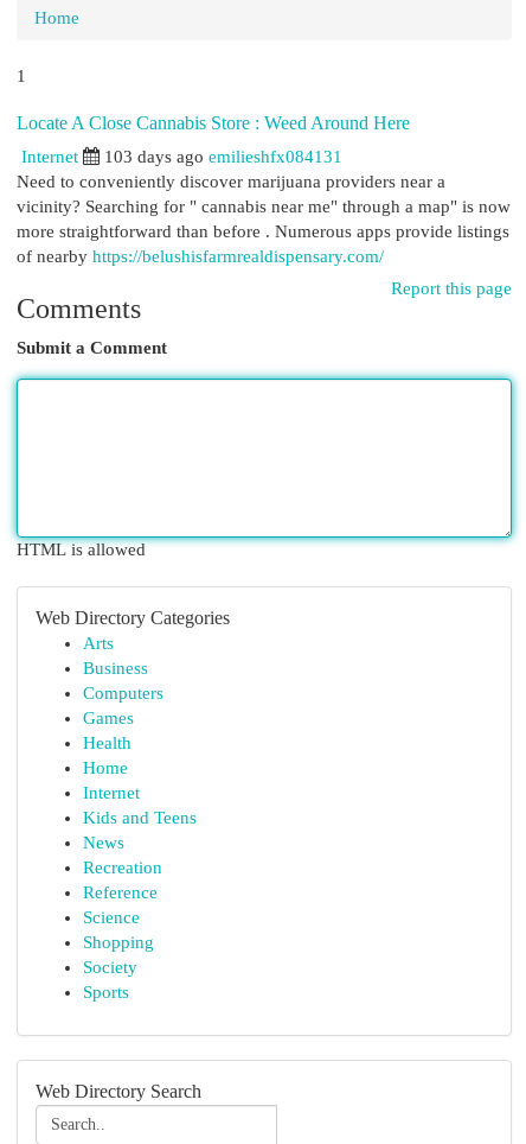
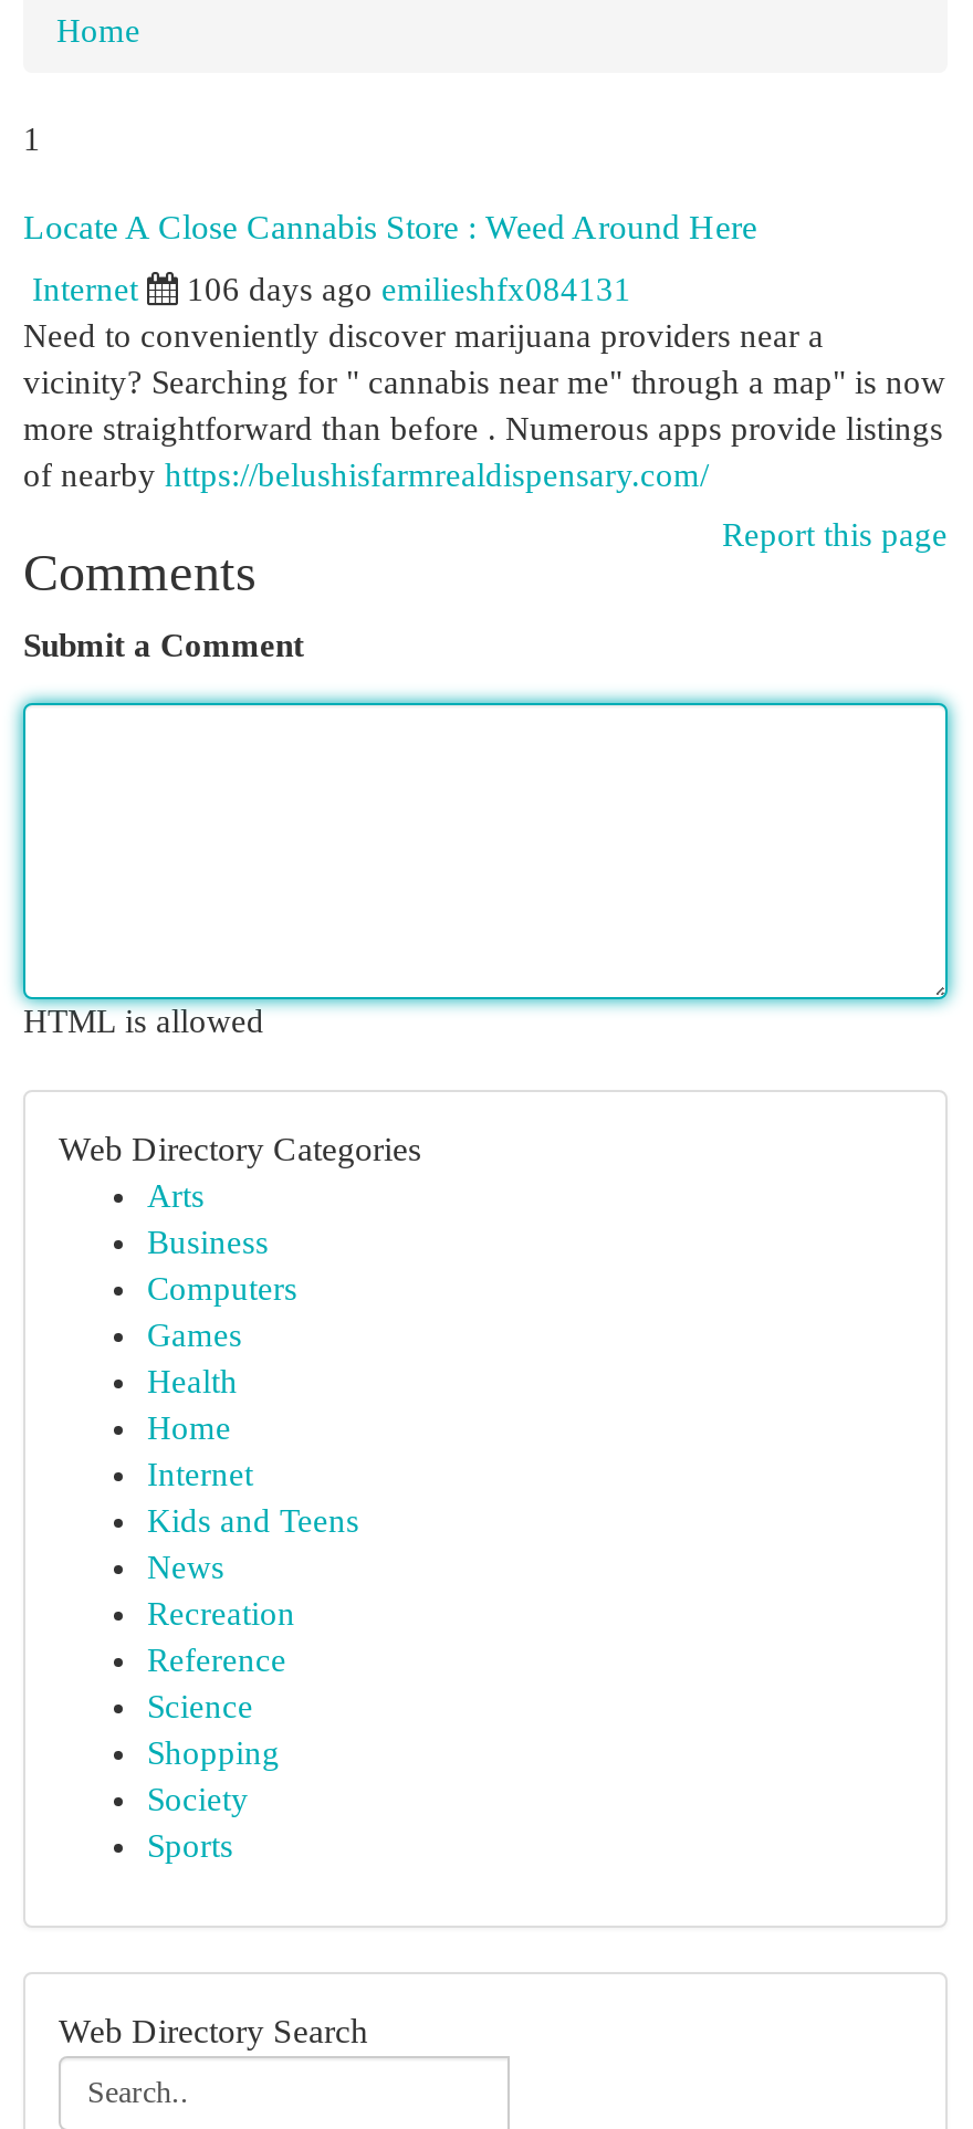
[104,147,342,166] 103 days ago emilieshfx084131 -> [187,272,631,307] 106 days ago emilieshfx084131

